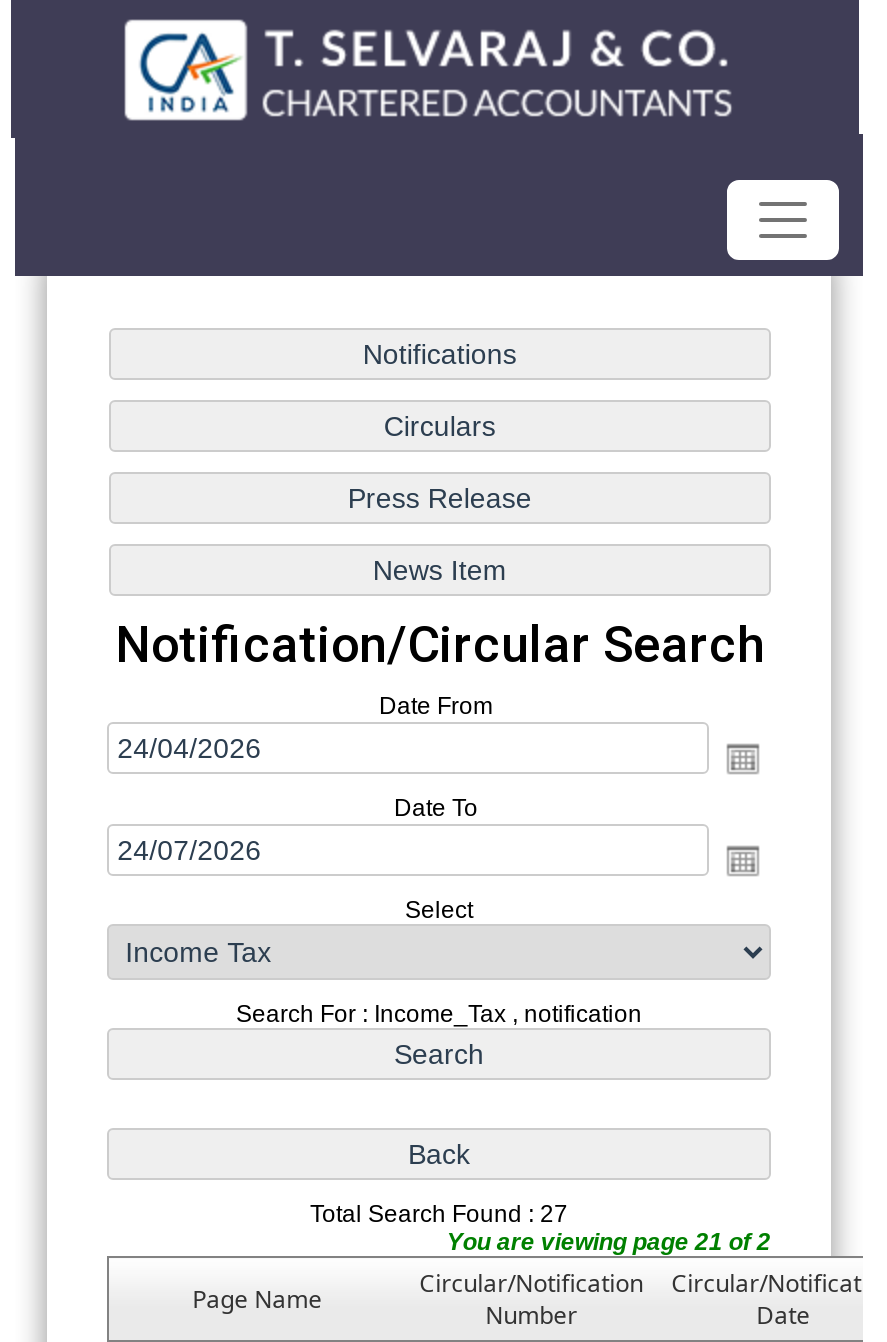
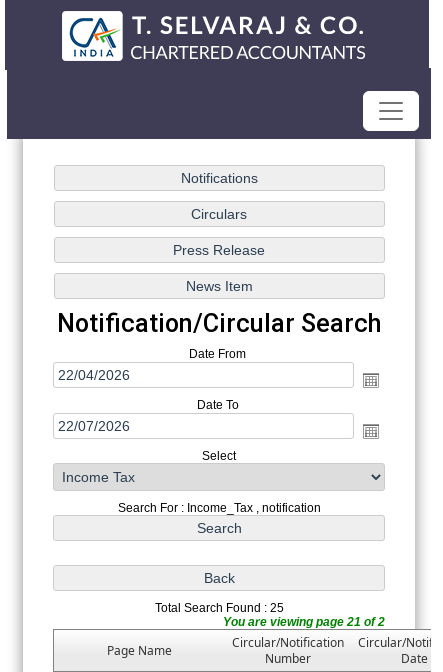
[310,1200,568,1228] Total Search Found : 27 -> [154,601,283,615] Total Search Found : 25

